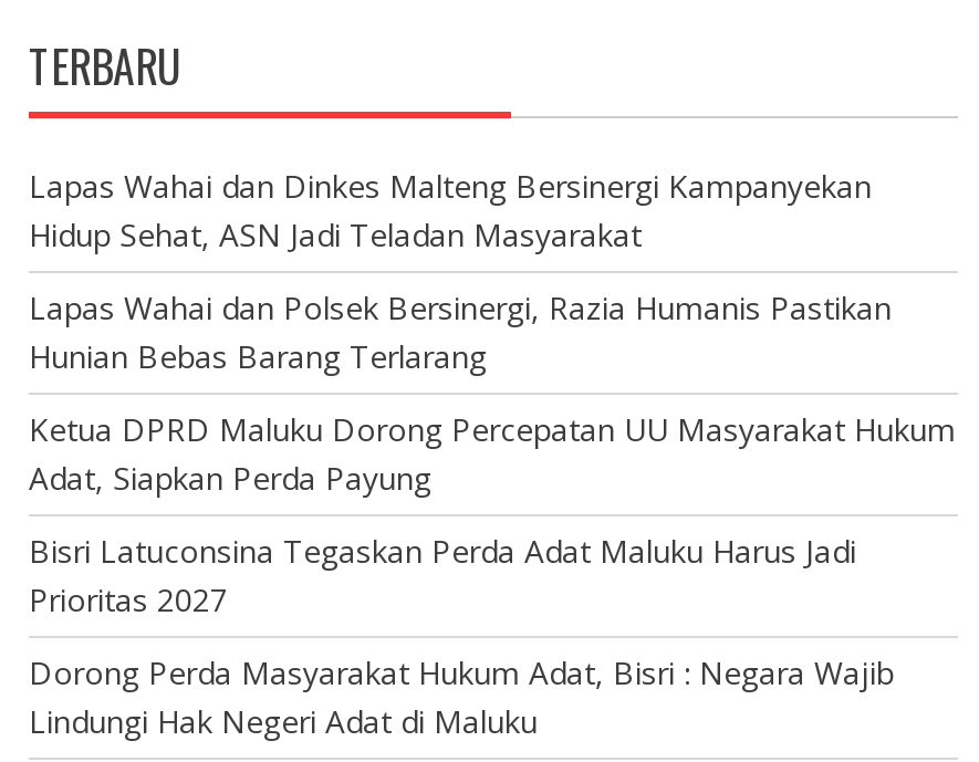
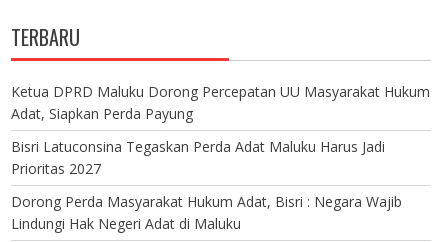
[29,165,892,378] Lapas Wahai dan Dinkes Malteng Bersinergi Kampanyekan | Hidup Sehat, ASN Jadi Teladan Masyarakat | Lapas Wahai dan Polsek Bersinergi, Razia Humanis Pastikan | Hunian Bebas Barang Terlarang -> none

